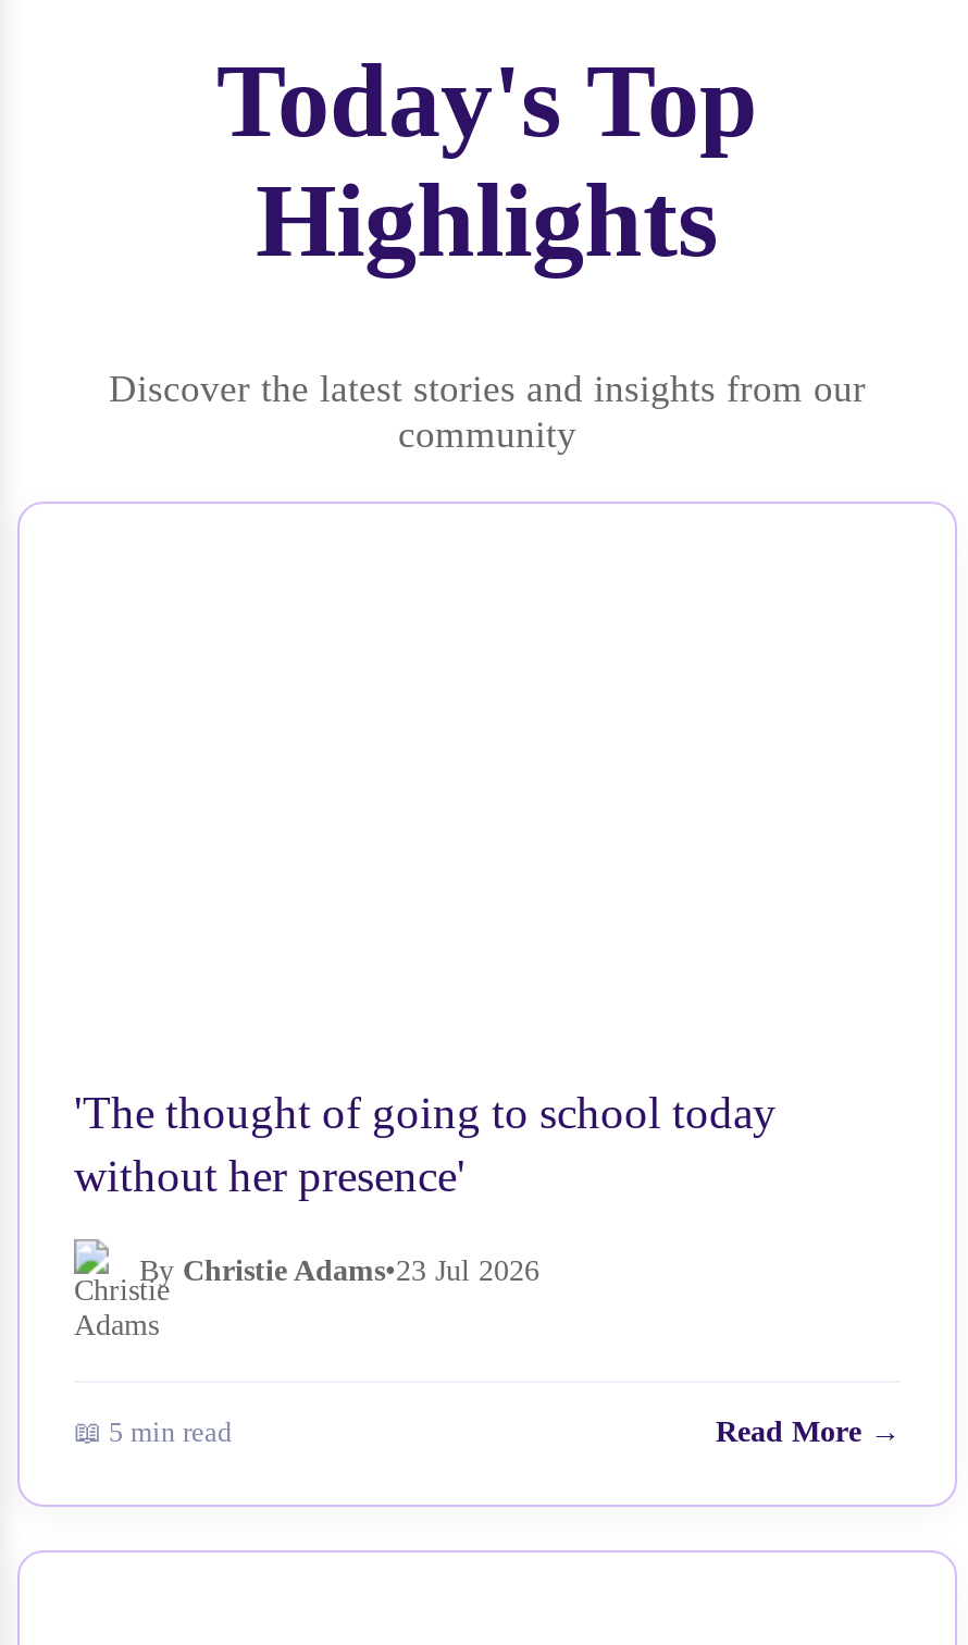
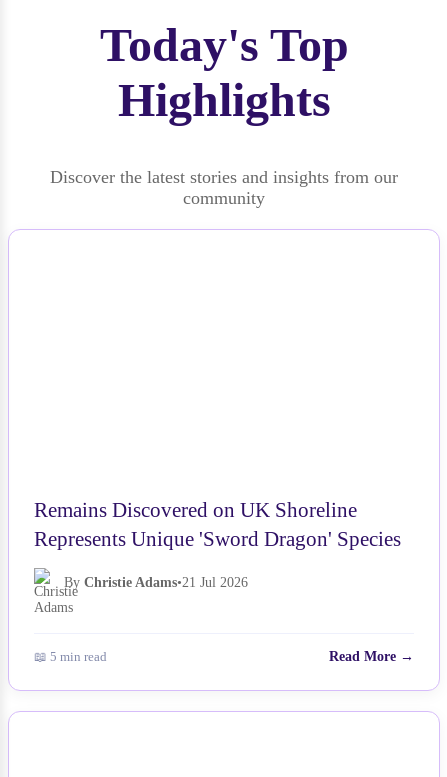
[74,1088,777,1201] 'The thought of going to school today | without her presence' -> [34,498,401,550] Remains Discovered on UK Shoreline | Represents Unique 'Sword Dragon' Species
[139,1255,539,1288] By Christie Adams•23 Jul 2026 -> [64,575,248,590] By Christie Adams•21 Jul 2026

